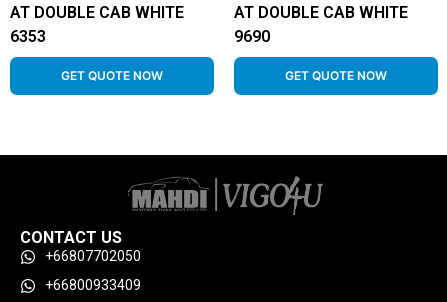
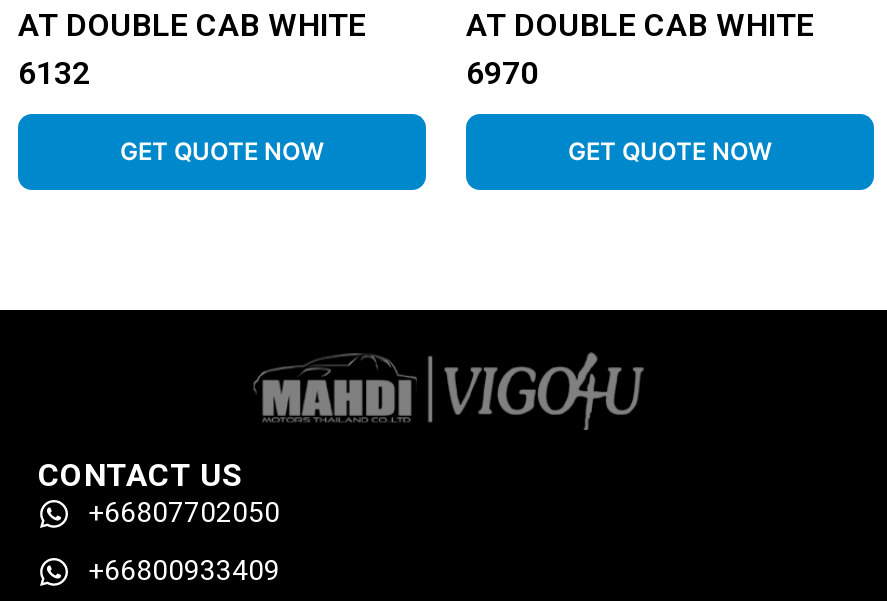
[10,27,46,46] 6353 -> [18,54,90,92] 6132
[234,27,270,46] 9690 -> [466,54,538,92] 6970

